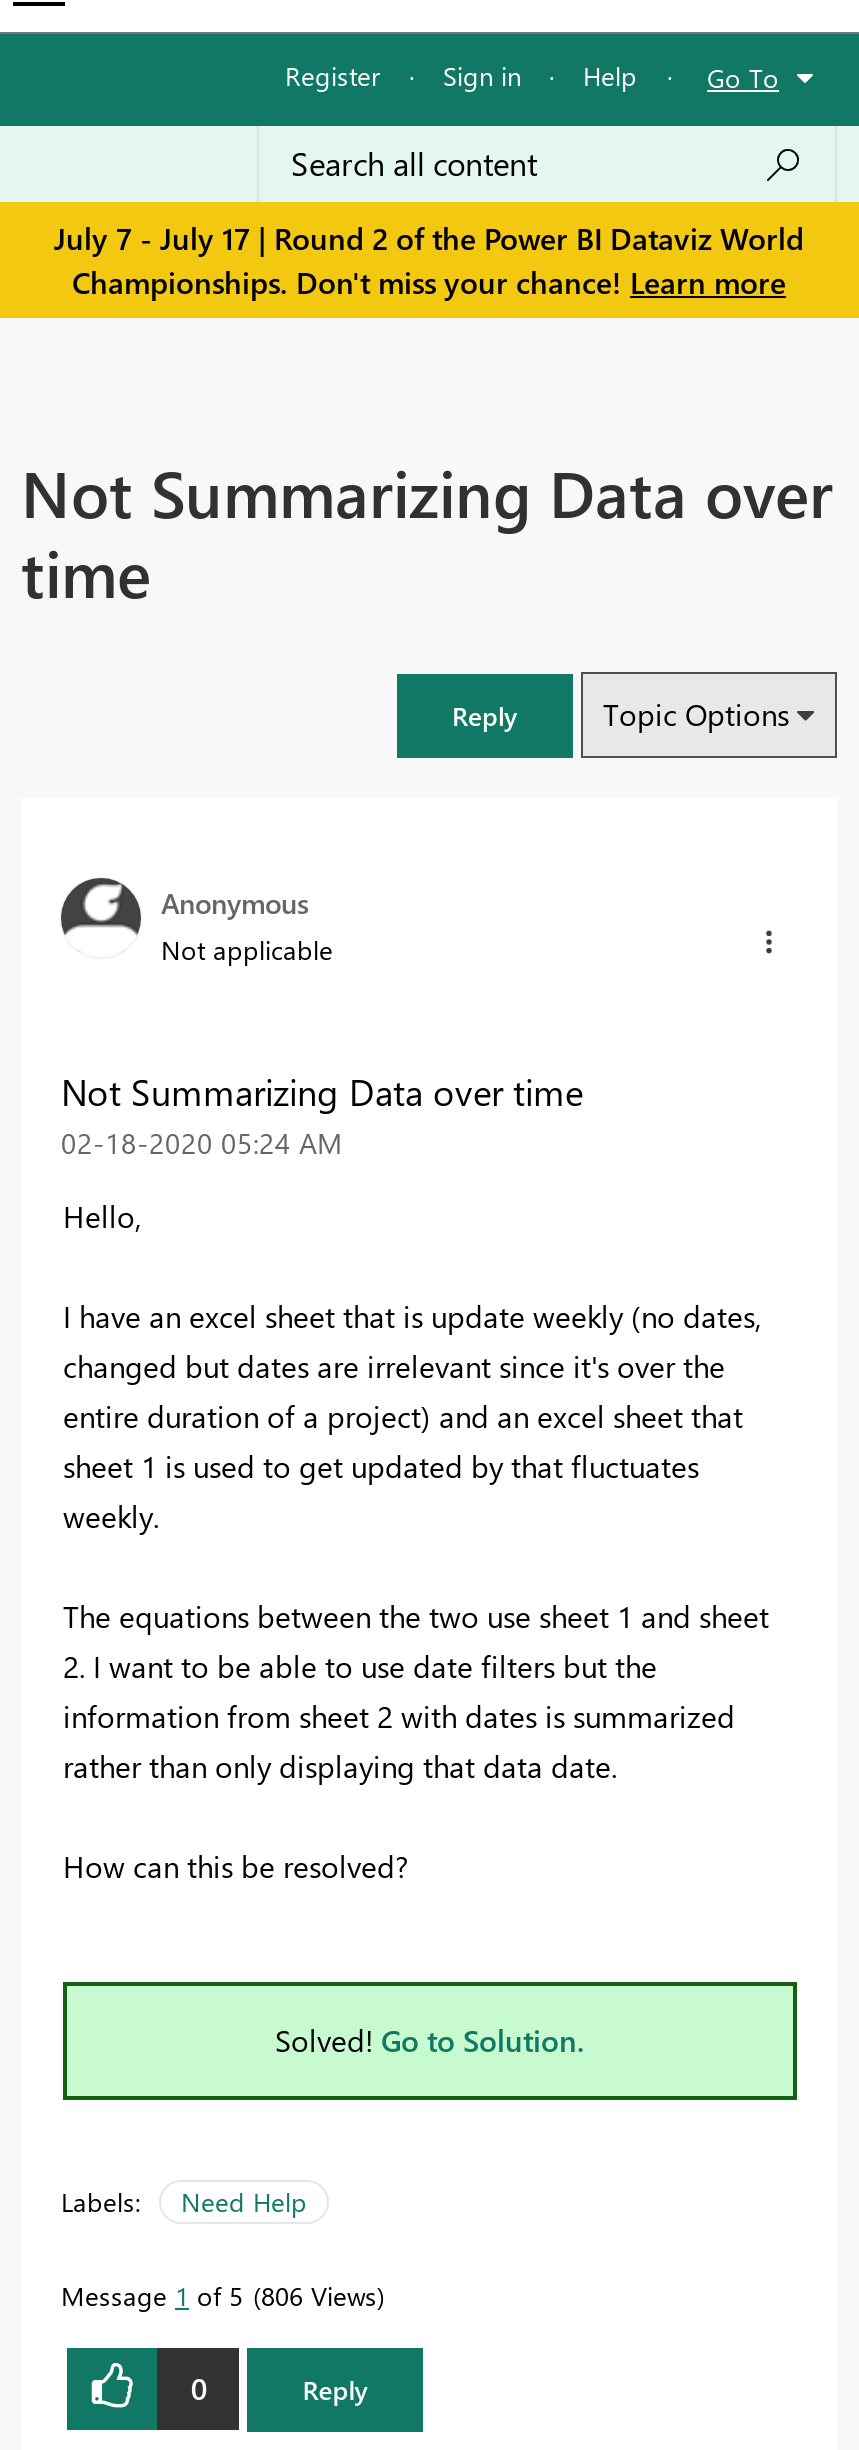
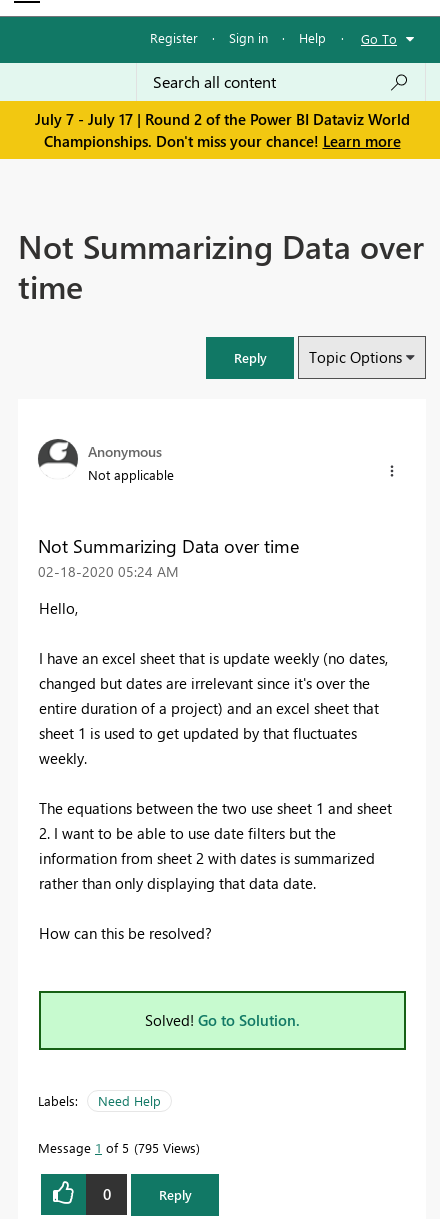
[61,2277,377,2311] Message 1 of 5 806 Views -> [38,1139,196,1156] Message 1 of 5 795 Views

